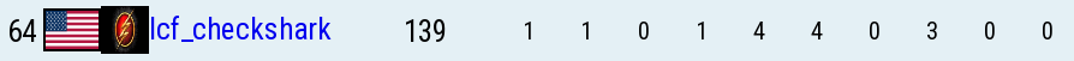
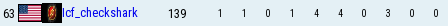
[7,14,36,50] 64 -> [3,6,15,21] 63

